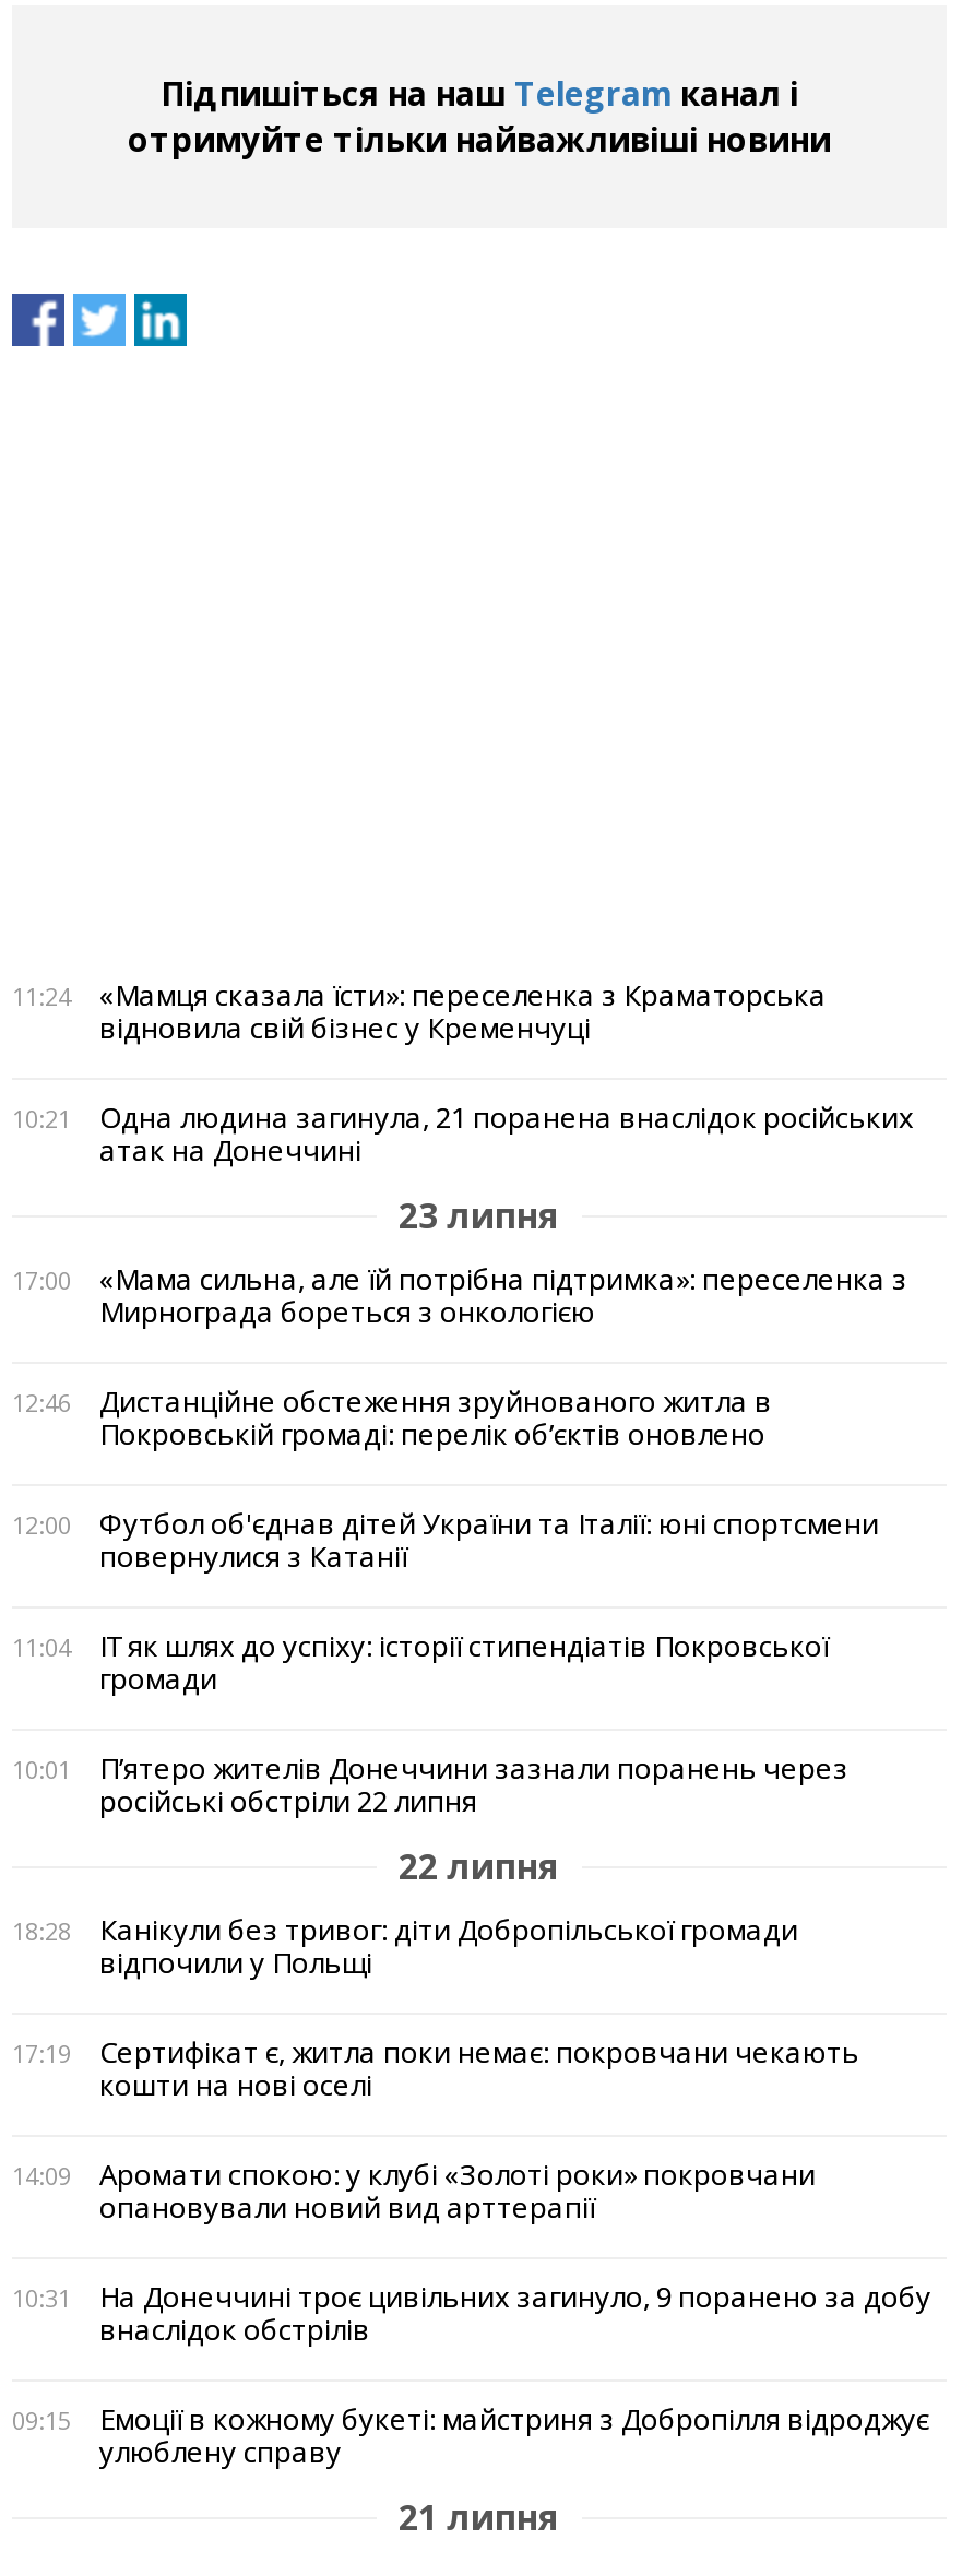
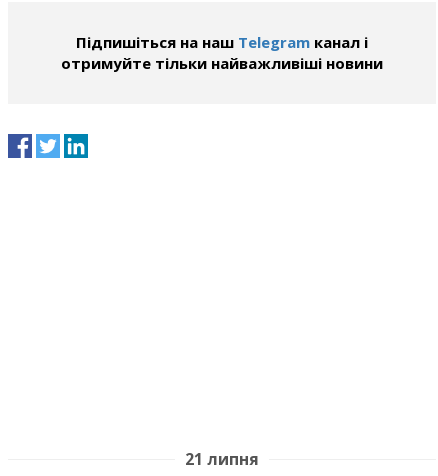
[12,975,931,2471] 11:24 | «Мамця сказала їсти»: переселенка з Краматорська | відновила свій бізнес у Кременчуці | 10:21 | Одна людина загинула, 21 поранена внаслідок російських | атак на Донеччині | 23 липня | 17:00 | «Мама сильна, але їй потрібна підтримка»: переселенка з | Мирнограда бореться з онкологією | 12:46 | Дистанційне обстеження зруйнованого житла в | Покровській громаді: перелік об’єктів оновлено | 12:00 | Футбол об'єднав дітей України та Італії: юні спортсмени | повернулися з Катанії | 11:04 | ІТ як шлях до успіху: історії стипендіатів Покровської | громади | 10:01 | П’ятеро жителів Донеччини зазнали поранень через | російські обстріли 22 липня | 22 липня | 18:28 | Канікули без тривог: діти Добропільської громади | відпочили у Польщі | 17:19 | Сертифікат є, житла поки немає: покровчани чекають | кошти на нові оселі | 14:09 | Аромати спокою: у клубі «Золоті роки» покровчани | опановували новий вид арттерапії | 10:31 | На Донеччині троє цивільних загинуло, 9 поранено за добу | внаслідок обстрілів | 09:15 | Емоції в кожному букеті: майстриня з Добропілля відроджує | улюблену справу -> none

